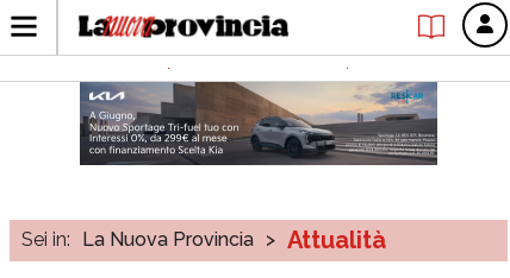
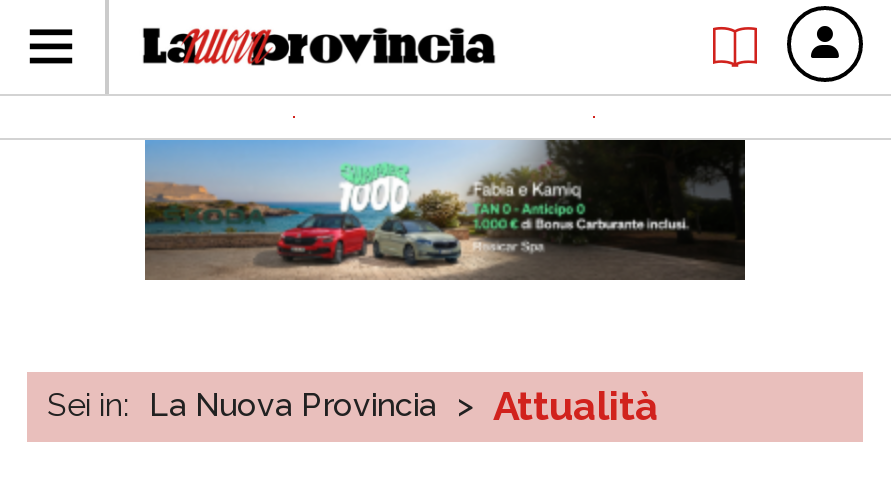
[80,81,439,166] [image] -> [145,138,747,282] [image]

